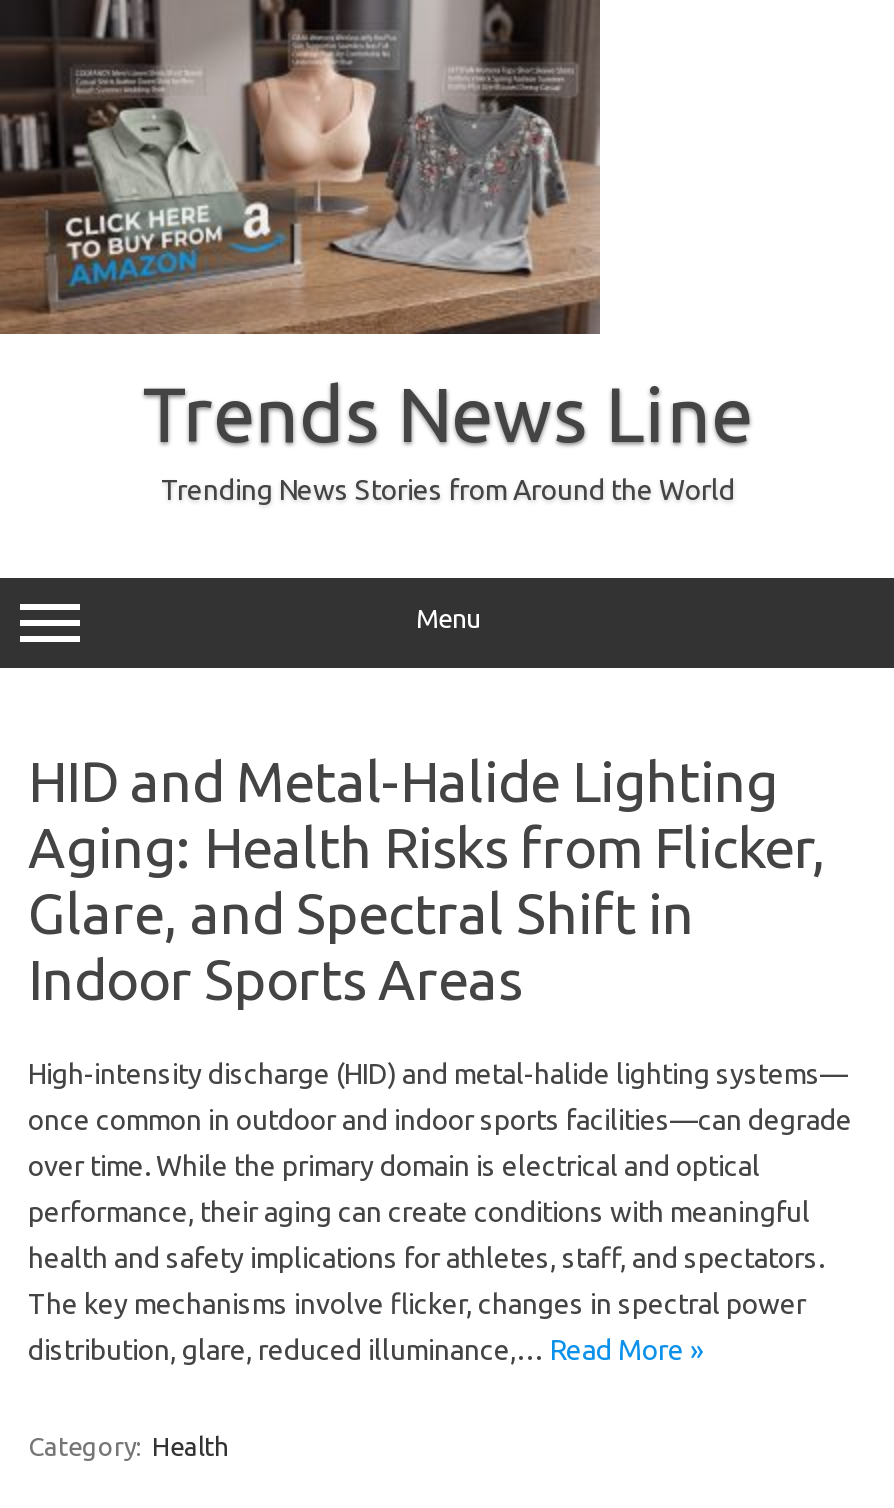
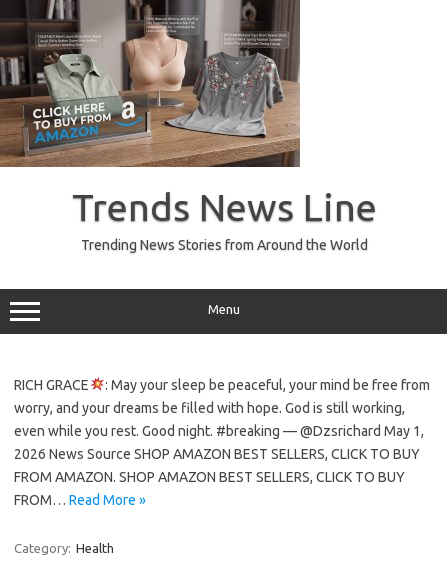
[28,750,852,1366] HID and Metal-Halide Lighting | Aging: Health Risks from Flicker, | Glare, and Spectral Shift in | Indoor Sports Areas | High-intensity discharge (HID) and metal-halide lighting systems— | once common in outdoor and indoor sports facilities—can degrade | over time. While the primary domain is electrical and optical | performance, their aging can create conditions with meaningful | health and safety implications for athletes, staff, and spectators. | The key mechanisms involve flicker, changes in spectral power | distribution, glare, reduced illuminance,… Read More » -> [14,377,430,508] RICH GRACE | : May your sleep be peaceful, your mind be free from | worry, and your dreams be filled with hope. God is still working, | even while you rest. Good night. #breaking — @Dzsrichard May 1, | 2026 News Source SHOP AMAZON BEST SELLERS, CLICK TO BUY | FROM AMAZON. SHOP AMAZON BEST SELLERS, CLICK TO BUY | FROM… Read More »

